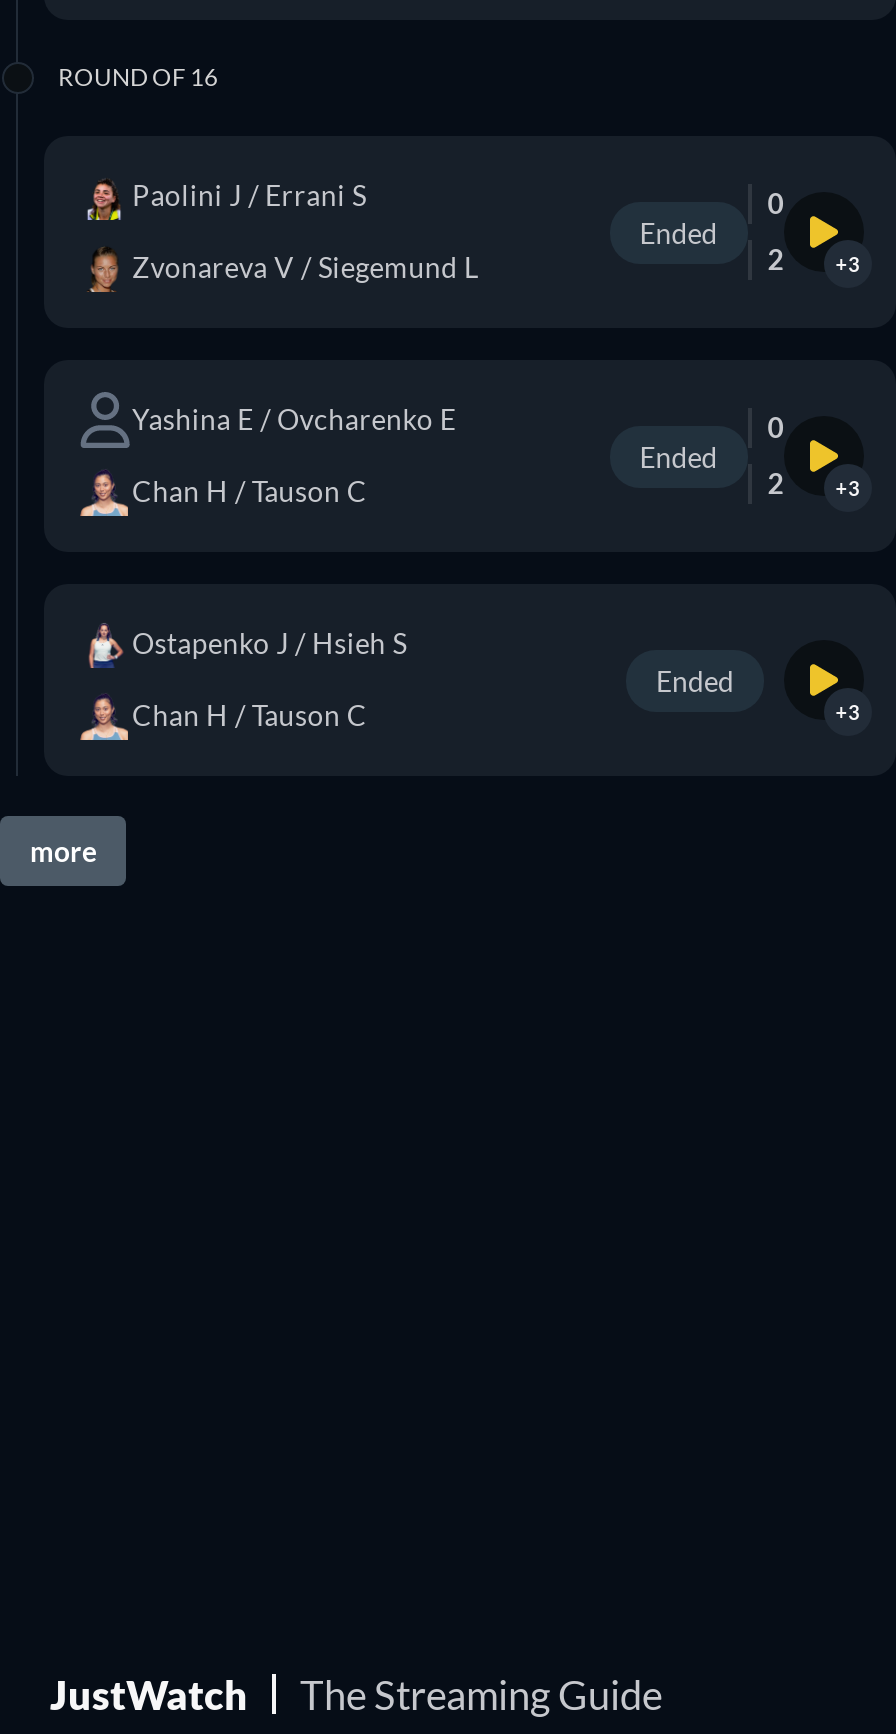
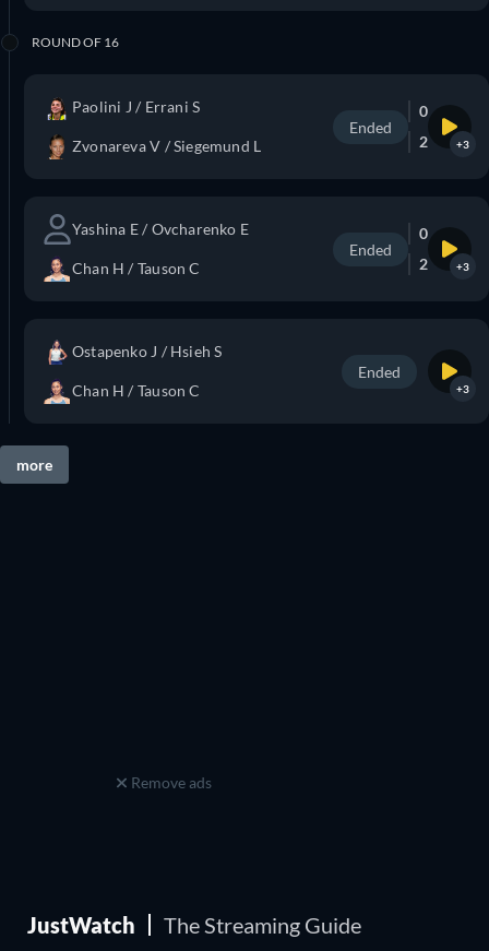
none -> [127,773,212,792] Remove ads

